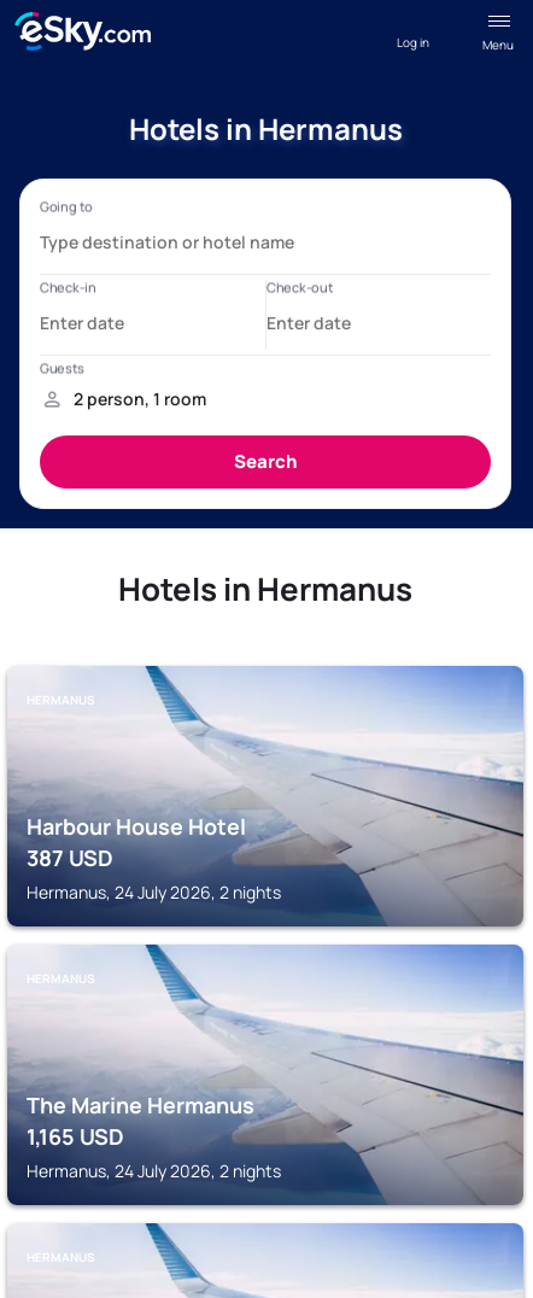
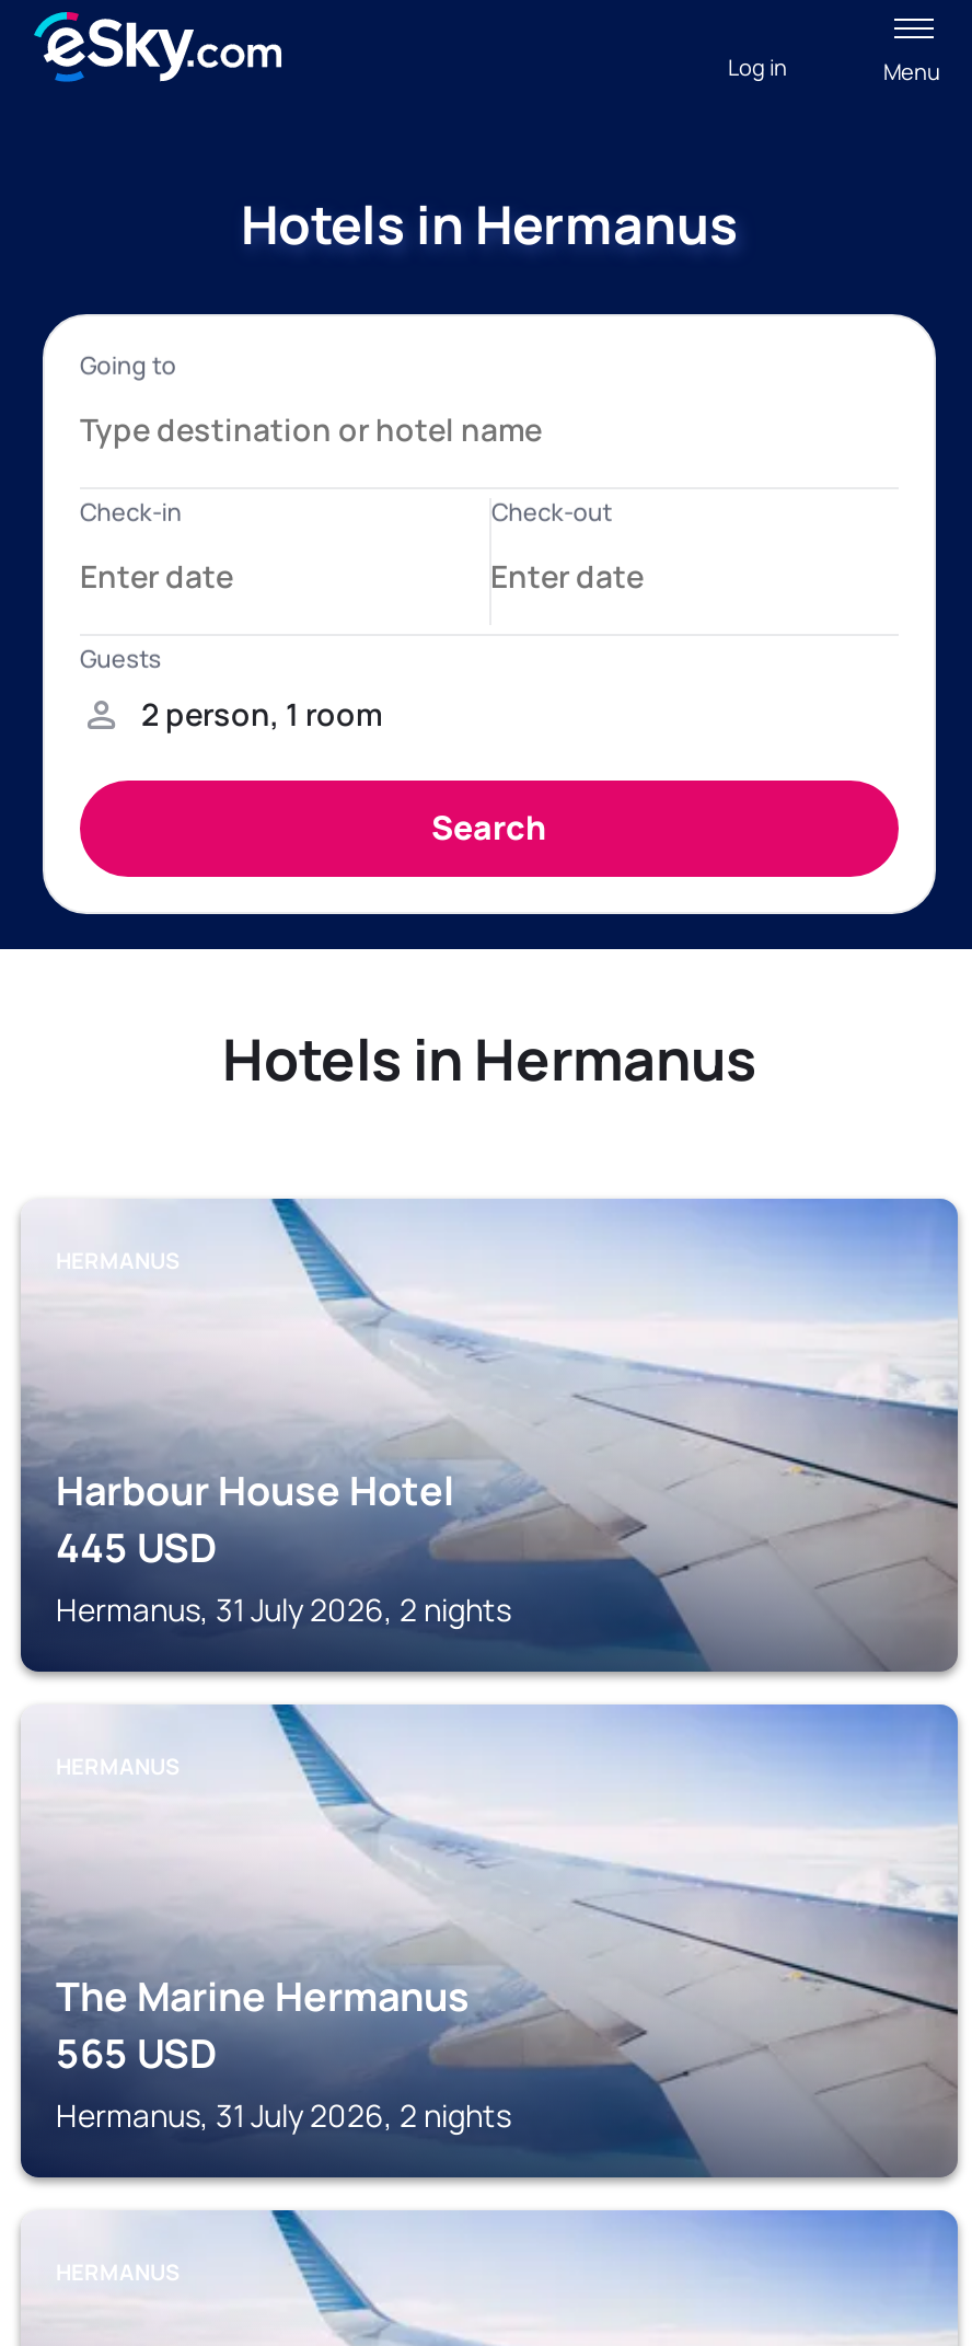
[27,843,113,872] 387 USD -> [56,1521,218,1573] 445 USD
[27,881,281,904] Hermanus, 24 July 2026, 2 nights -> [56,1588,511,1630] Hermanus, 31 July 2026, 2 nights
[27,1122,124,1151] 1,165 USD -> [56,2026,218,2079] 565 USD
[27,1159,281,1182] Hermanus, 24 July 2026, 2 nights -> [56,2094,511,2136] Hermanus, 31 July 2026, 2 nights

